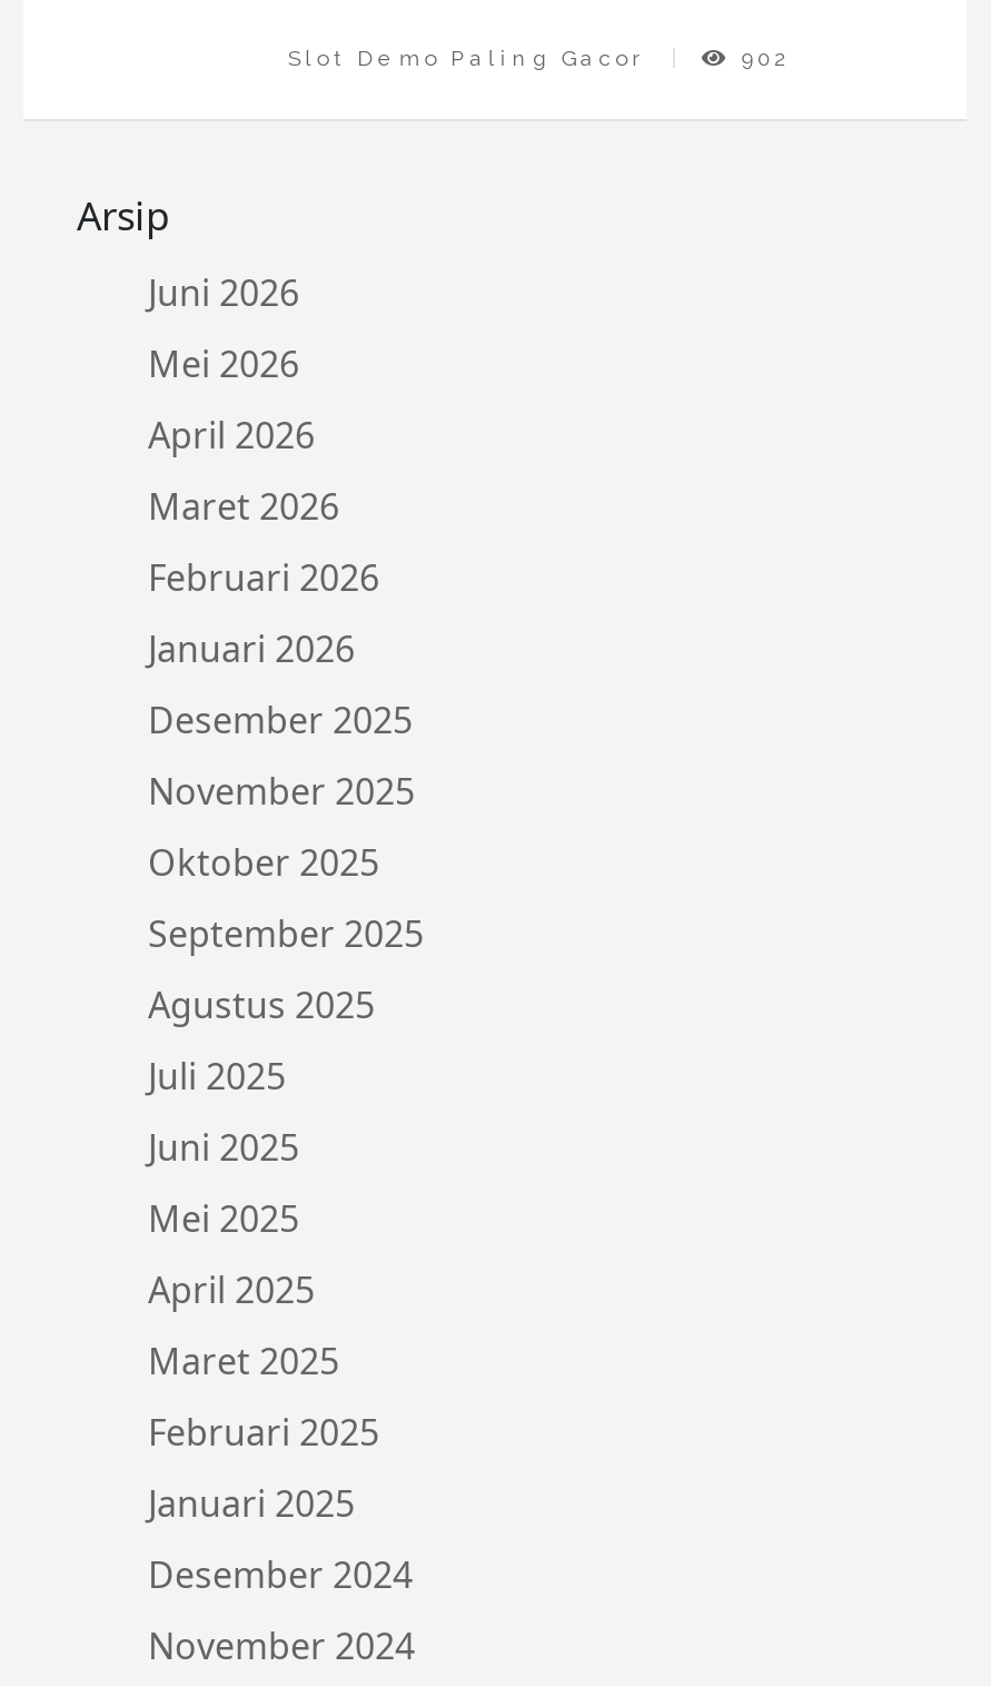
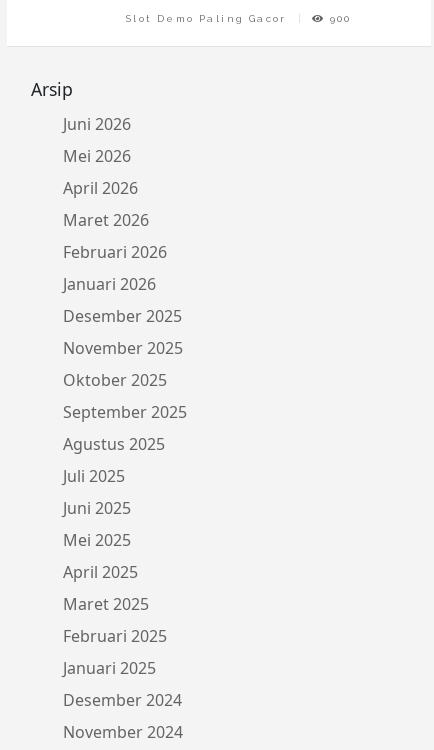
[731,46,791,70] 902 -> [325,13,352,24] 900

